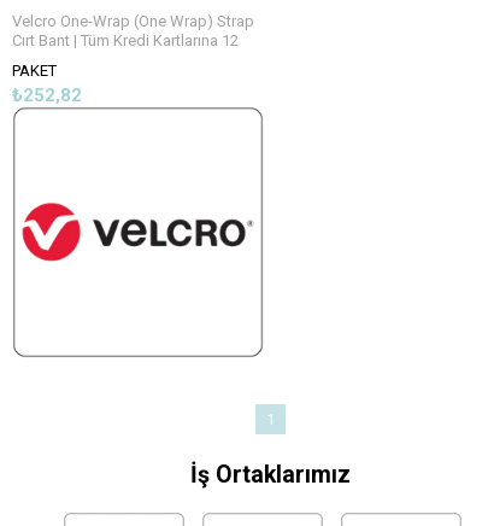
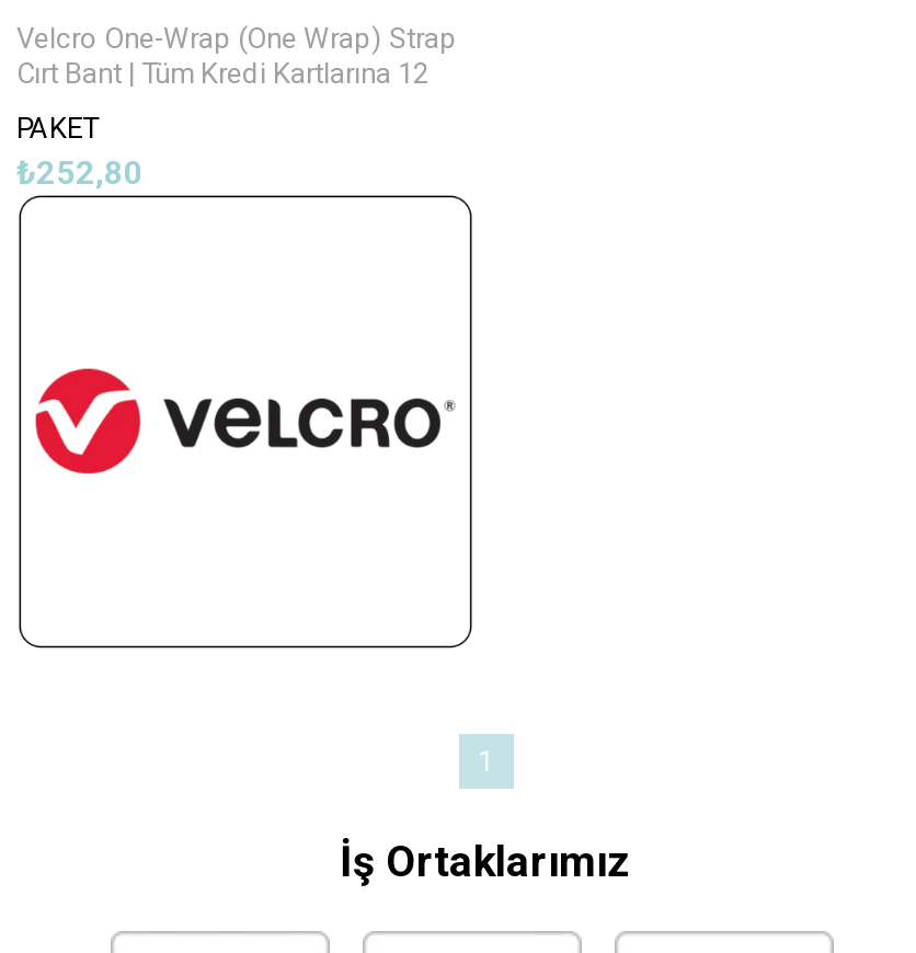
[12,84,82,106] ₺252,82 -> [16,152,144,192] ₺252,80

